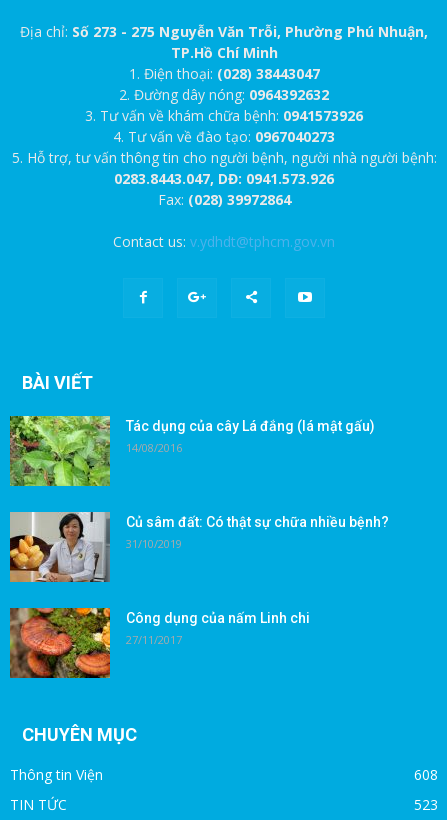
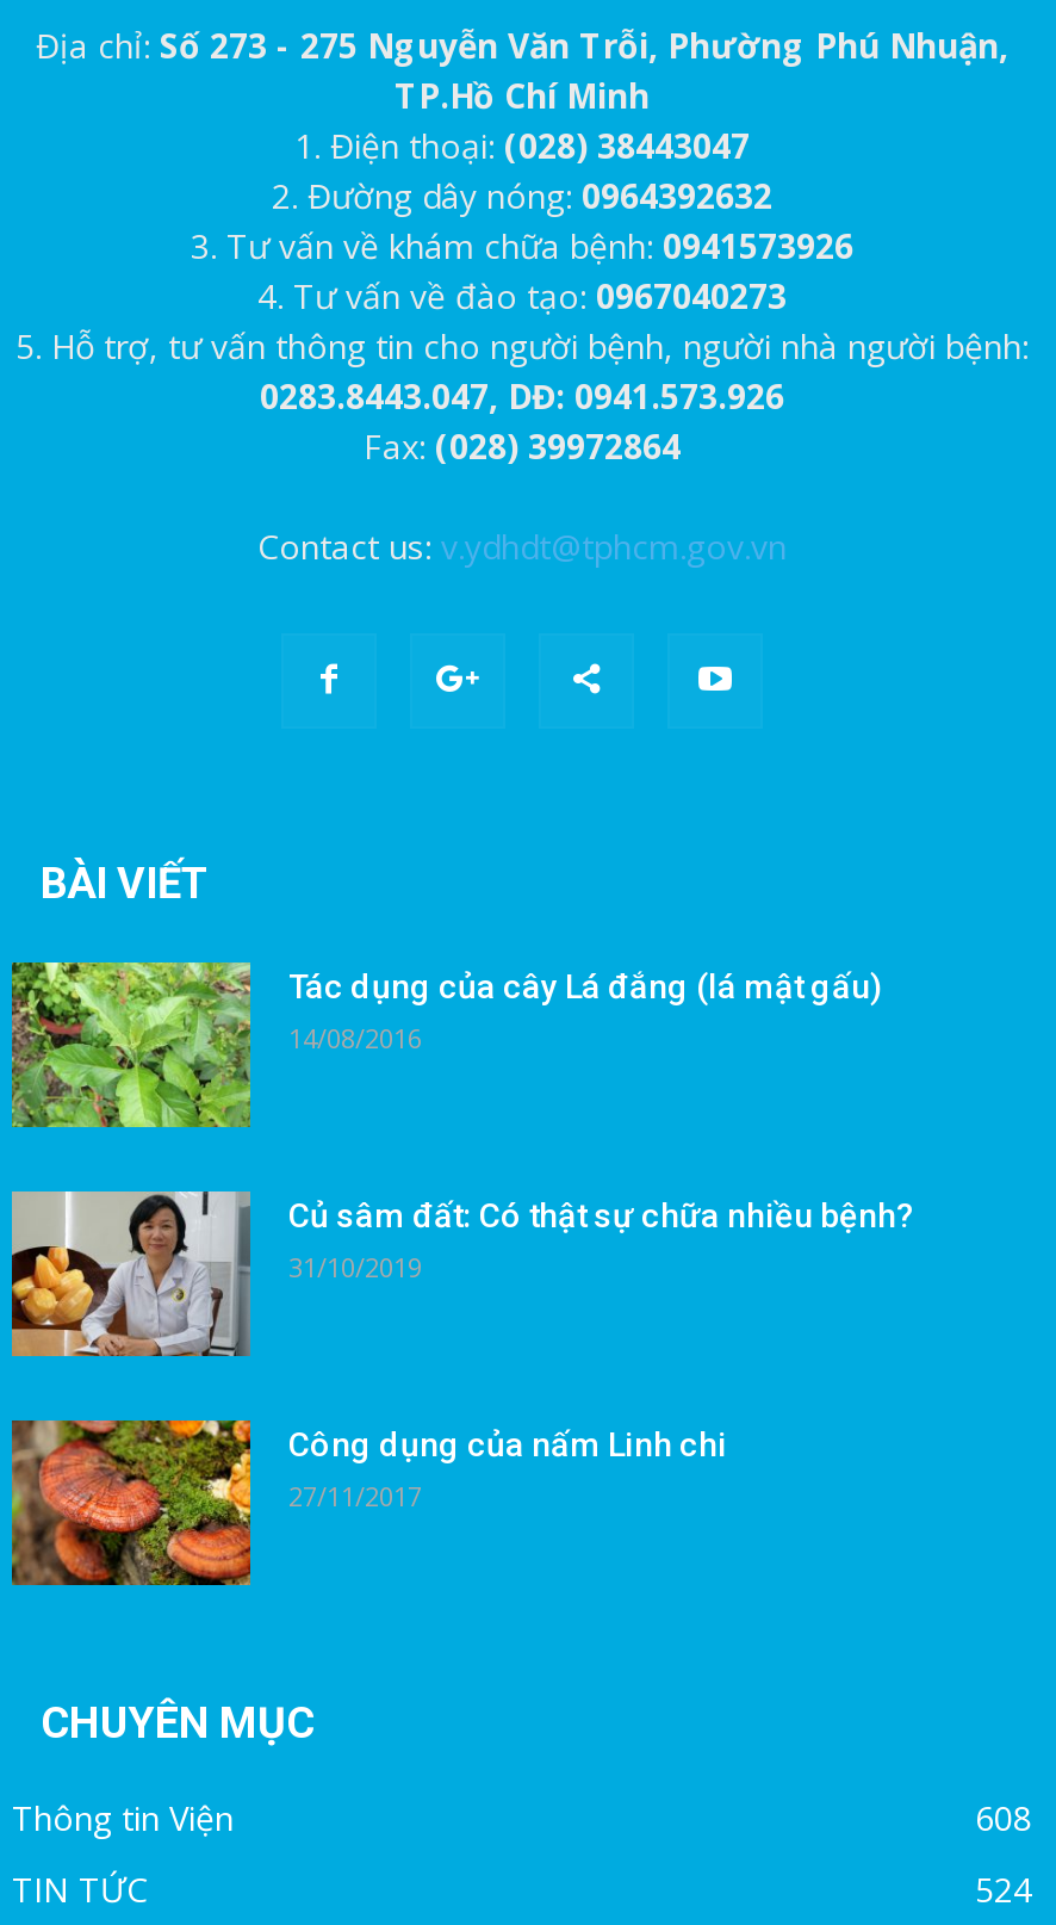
[414,795,438,814] 523 -> [975,1867,1032,1913] 524

